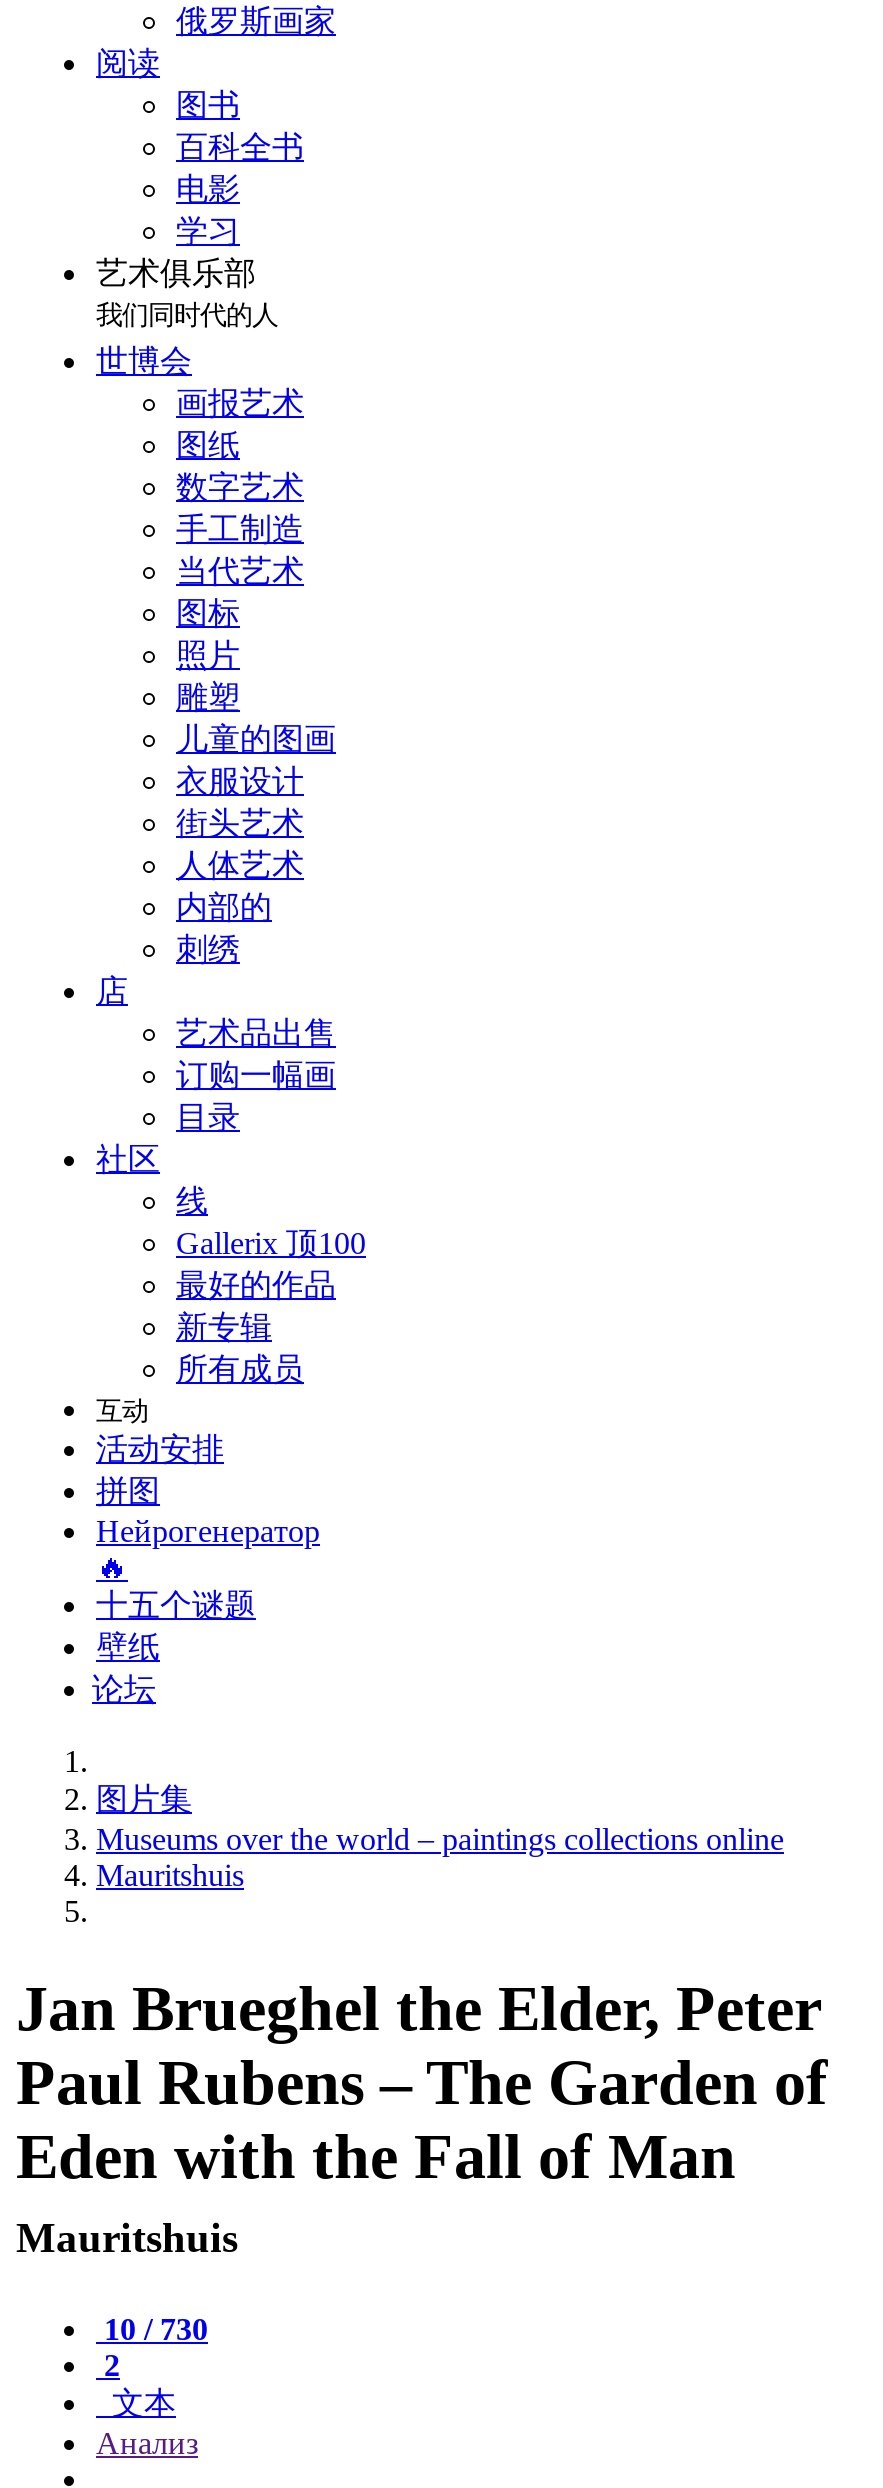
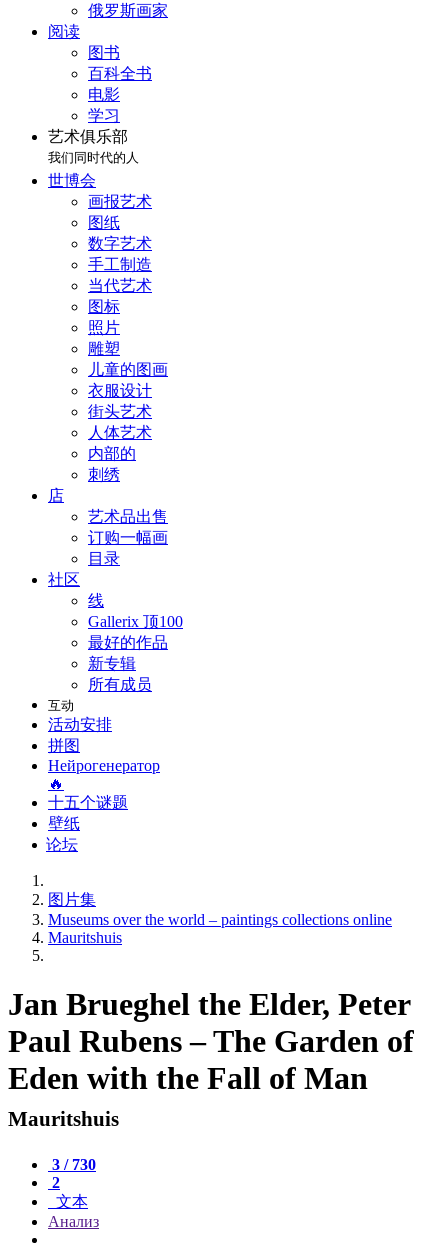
[104,2312,208,2346] 10 / 730 -> [52,1156,96,1173] 3 / 730

